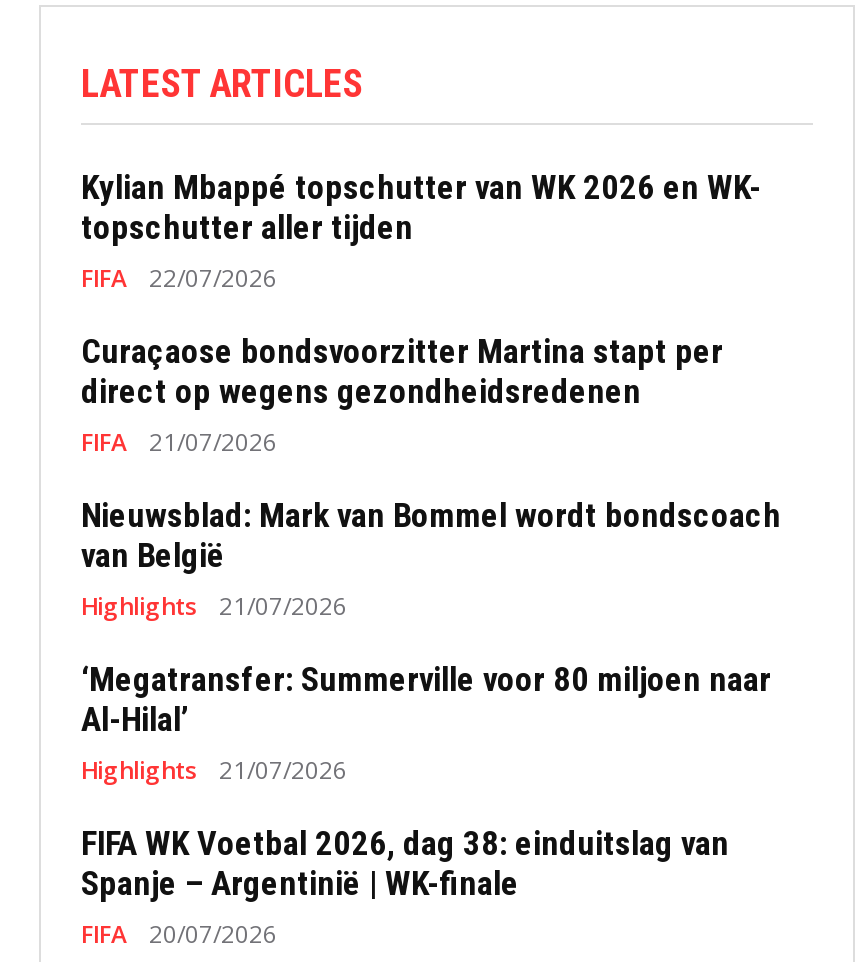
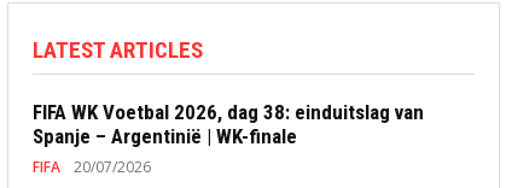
[81,167,781,787] Kylian Mbappé topschutter van WK 2026 en WK- | topschutter aller tijden | FIFA | 22/07/2026 | Curaçaose bondsvoorzitter Martina stapt per | direct op wegens gezondheidsredenen | FIFA | 21/07/2026 | Nieuwsblad: Mark van Bommel wordt bondscoach | van België | Highlights | 21/07/2026 | ‘Megatransfer: Summerville voor 80 miljoen naar | Al-Hilal’ | Highlights | 21/07/2026 -> none

